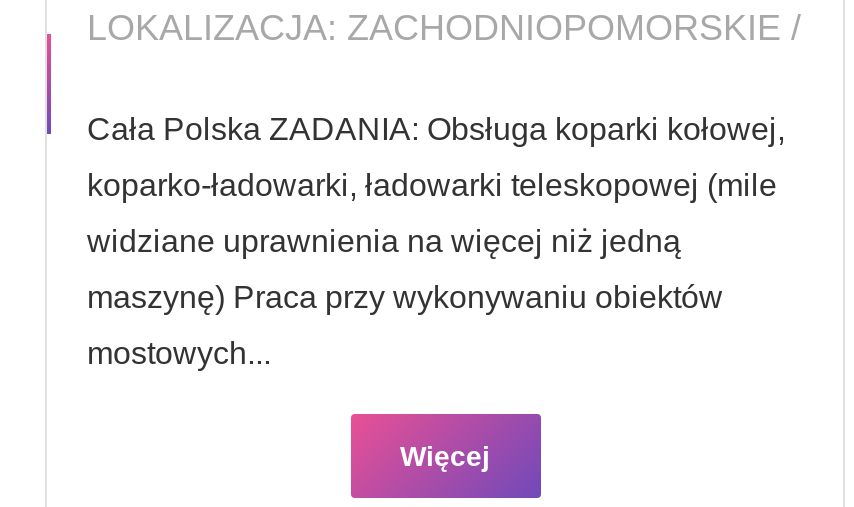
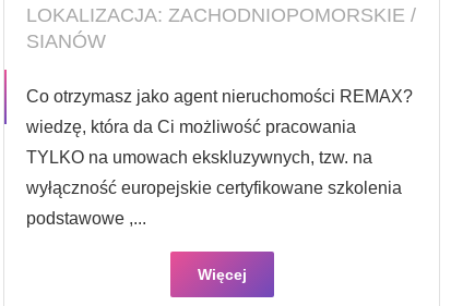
[87,112,785,370] Cała Polska ZADANIA: Obsługa koparki kołowej, | koparko-ładowarki, ładowarki teleskopowej (mile | widziane uprawnienia na więcej niż jedną | maszynę) Praca przy wykonywaniu obiektów | mostowych... -> [26,30,413,228] SIANÓW | Co otrzymasz jako agent nieruchomości REMAX? | wiedzę, która da Ci możliwość pracowania | TYLKO na umowach ekskluzywnych, tzw. na | wyłączność europejskie certyfikowane szkolenia | podstawowe ,...

